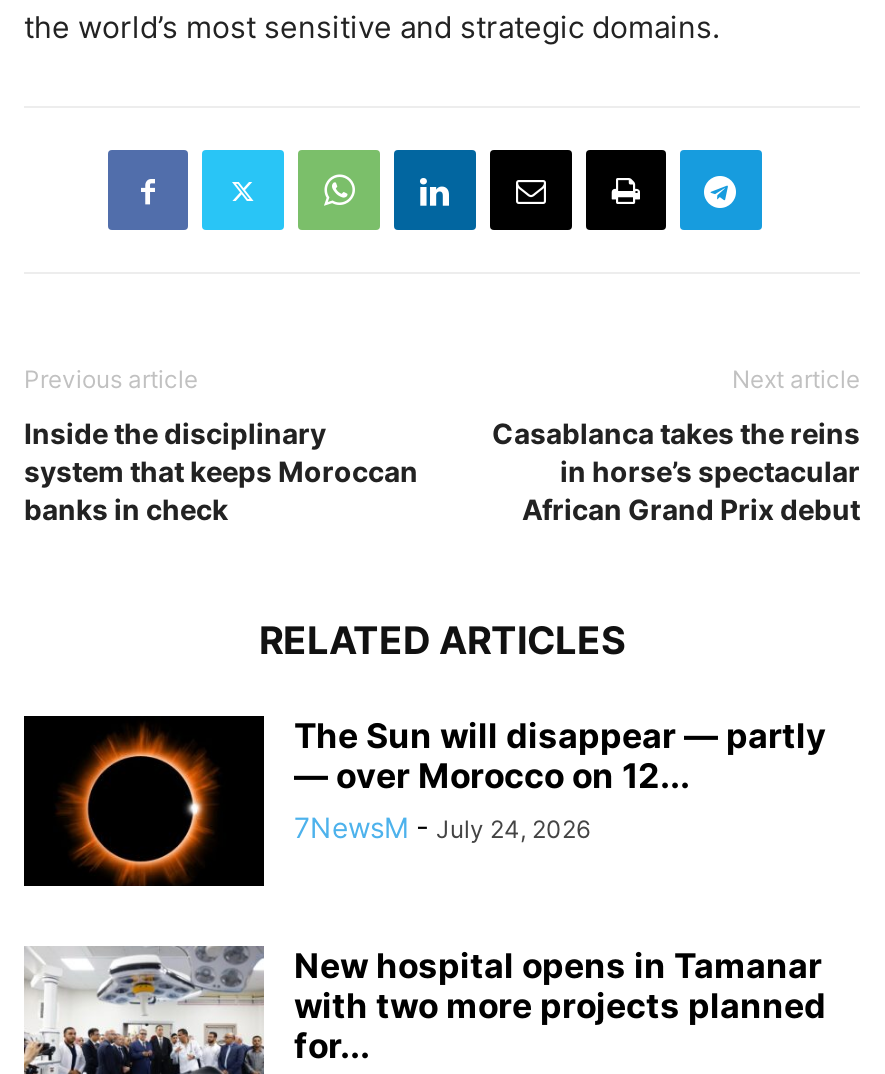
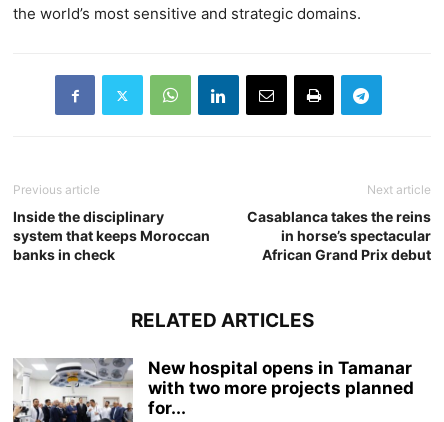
[22,714,826,888] [image] | The Sun will disappear — partly | — over Morocco on 12... | 7NewsM - July 24, 2026 -> none

